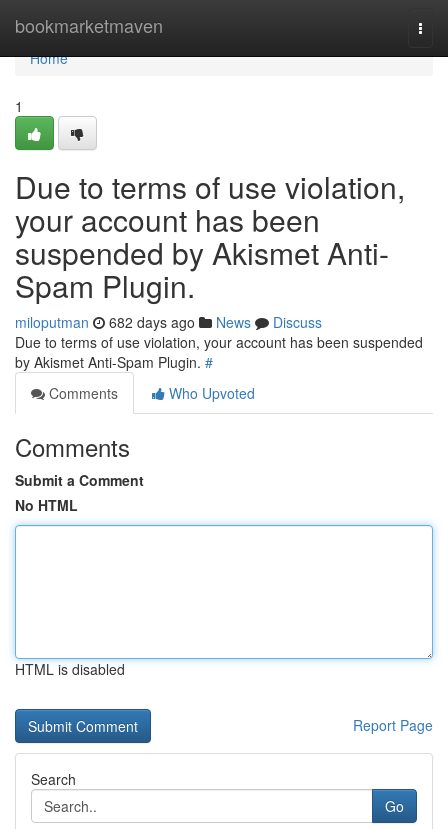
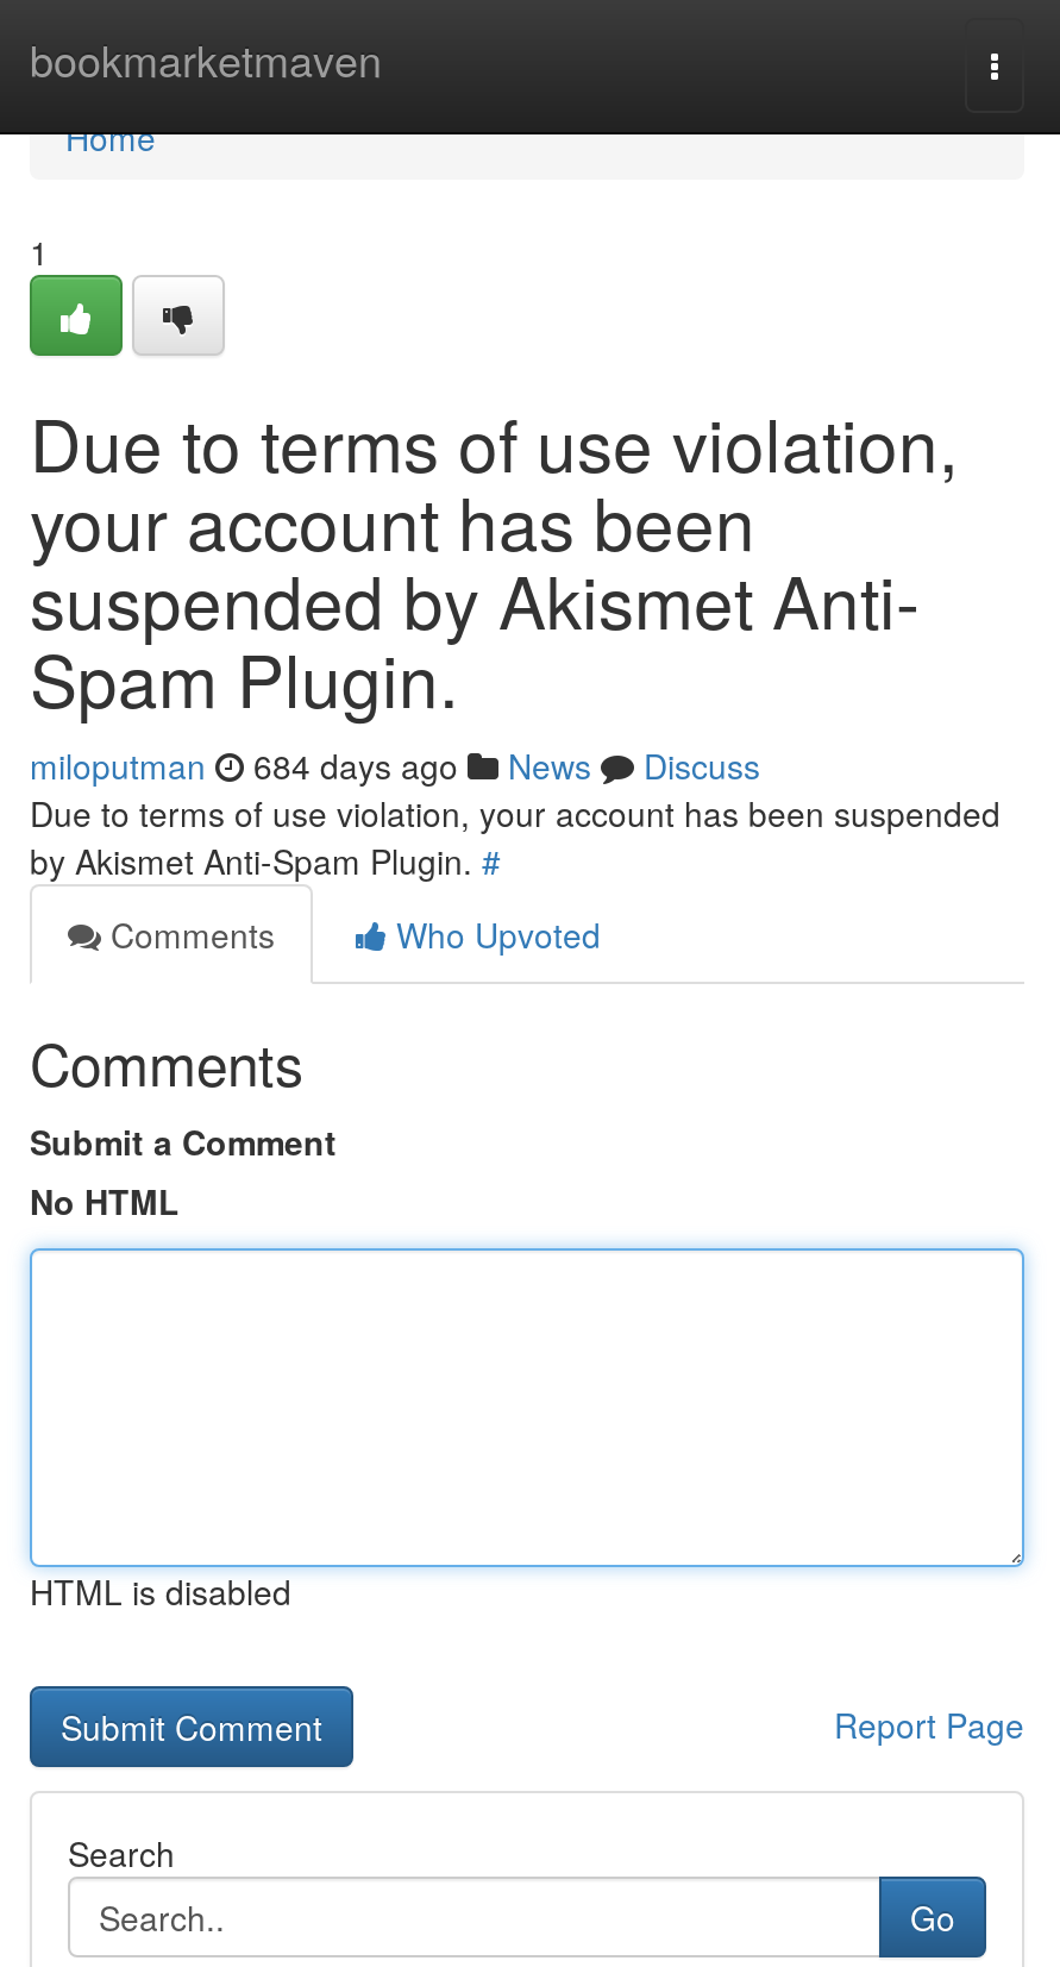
[15,312,322,332] miloputman 682 days ago News Discuss -> [30,741,760,789] miloputman 684 days ago News Discuss

